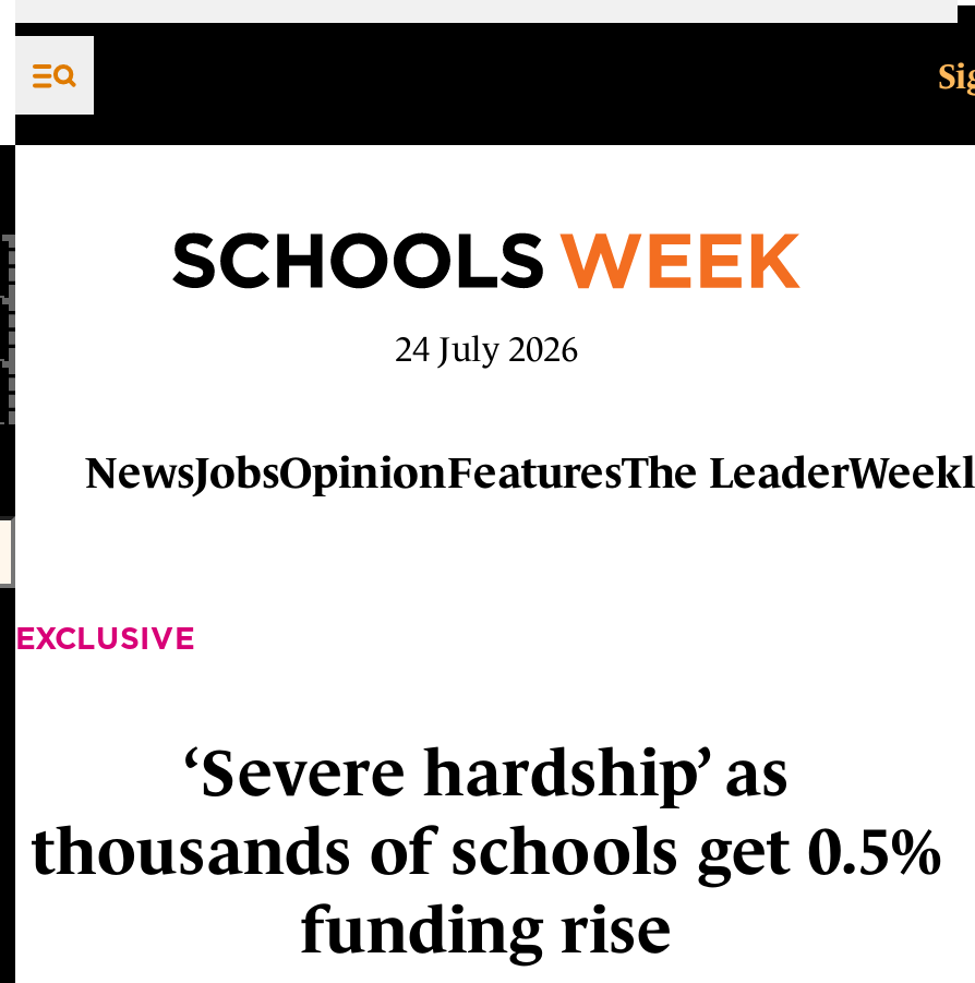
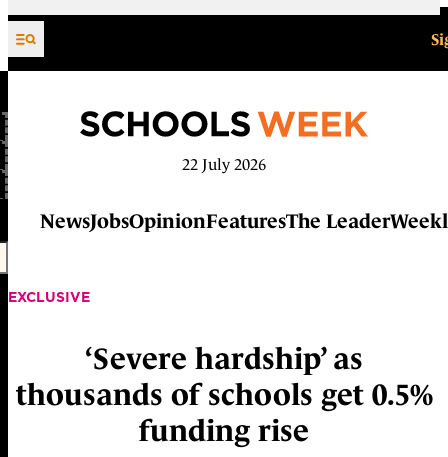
[395,331,578,368] 24 July 2026 -> [182,156,266,173] 22 July 2026

